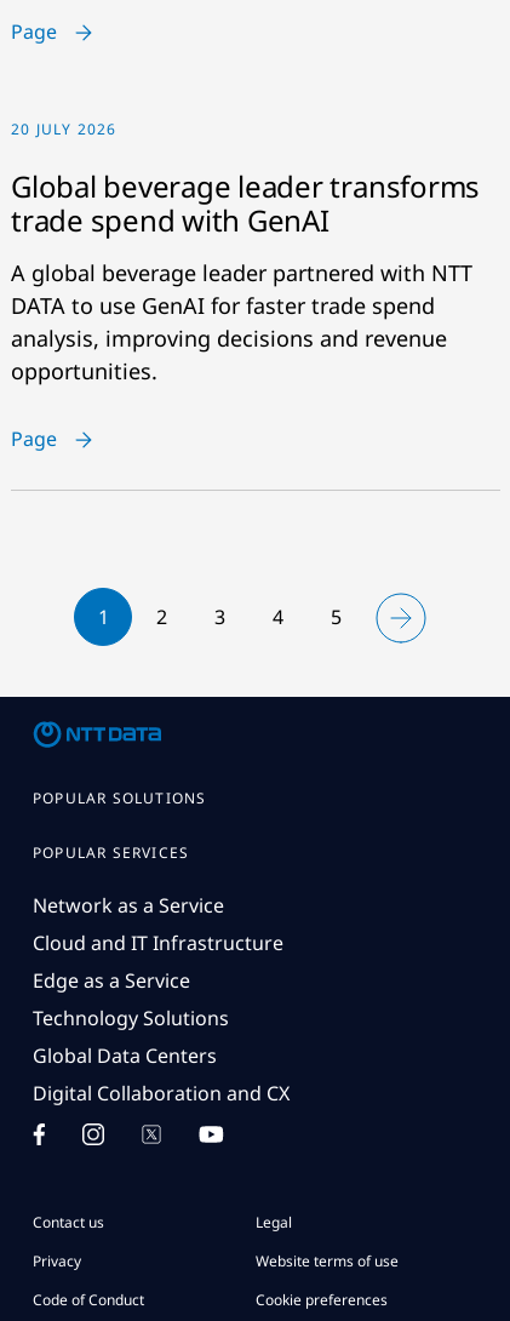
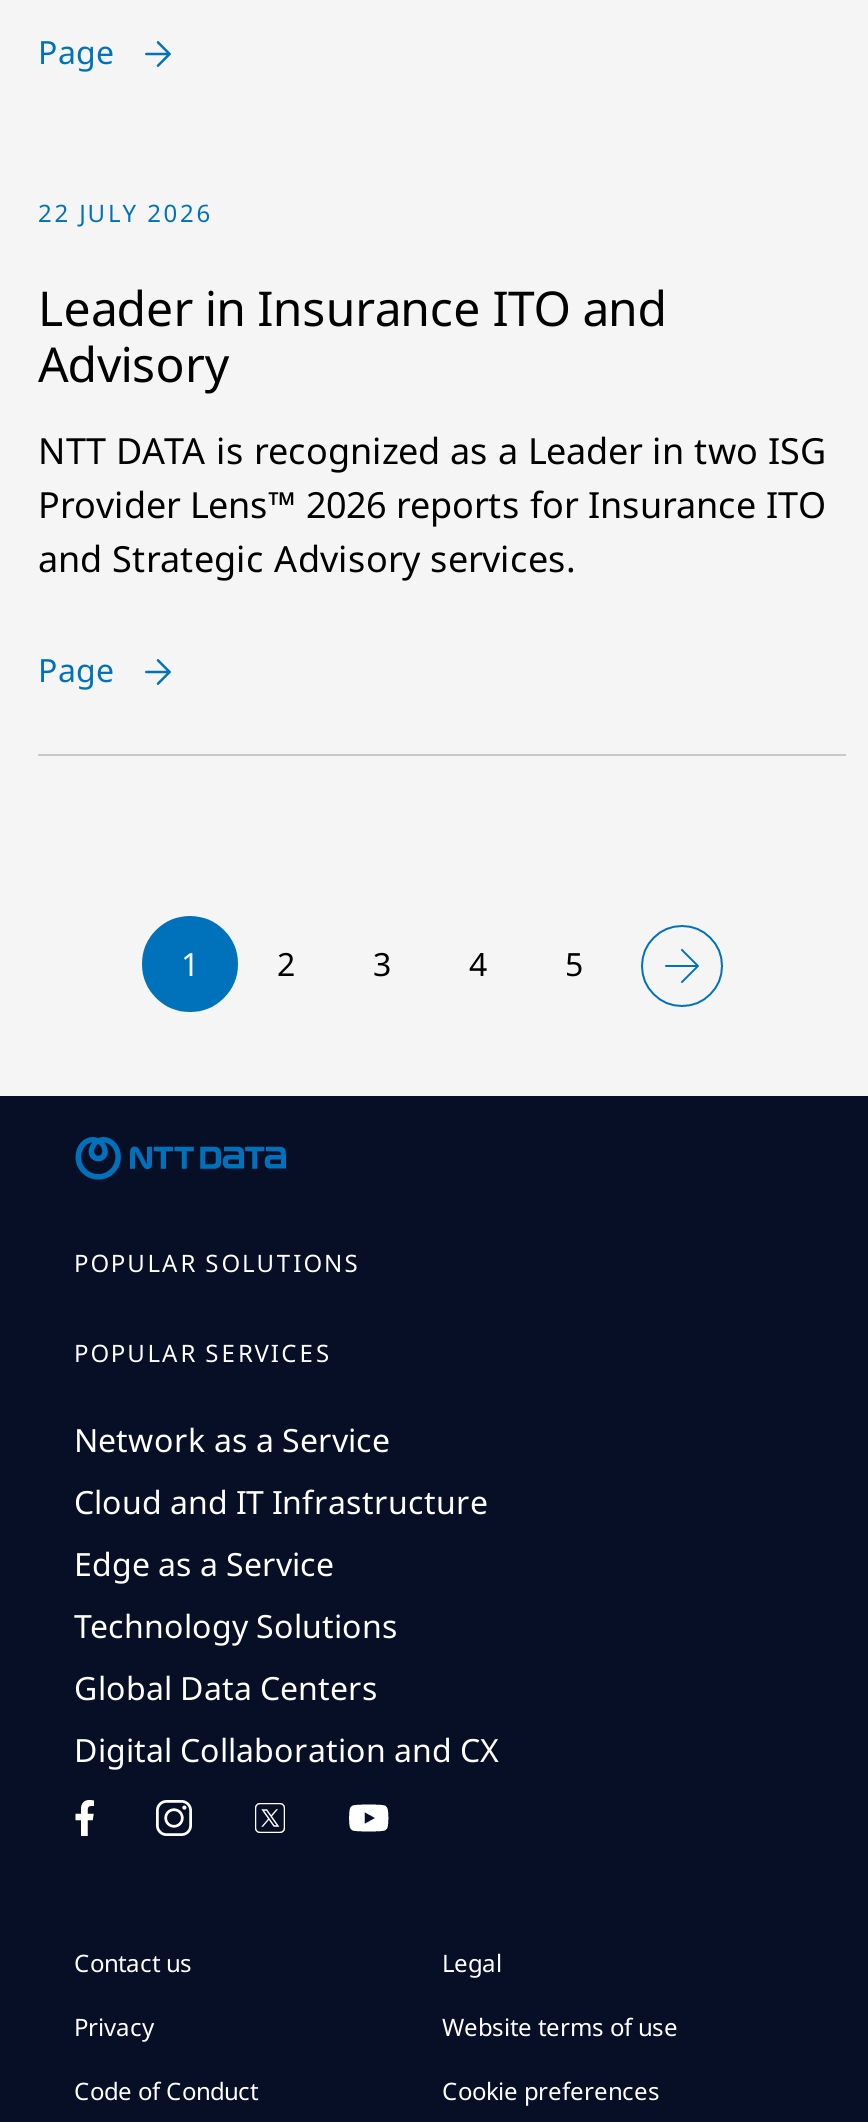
[11,119,117,139] 20 JULY 2026 -> [38,196,213,230] 22 JULY 2026
[11,166,480,240] Global beverage leader transforms | trade spend with GenAI -> [38,274,667,396] Leader in Insurance ITO and | Advisory
[11,258,472,385] A global beverage leader partnered with NTT | DATA to use GenAI for faster trade spend | analysis, improving decisions and revenue | opportunities. -> [38,426,826,582] NTT DATA is recognized as a Leader in two ISG | Provider Lens™ 2026 reports for Insurance ITO | and Strategic Advisory services.

